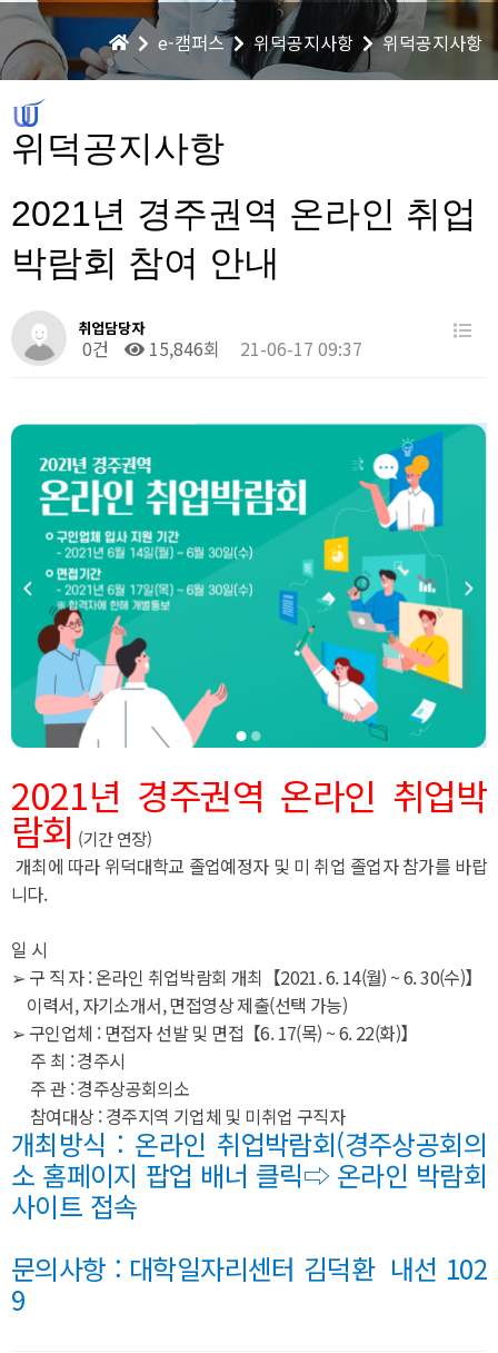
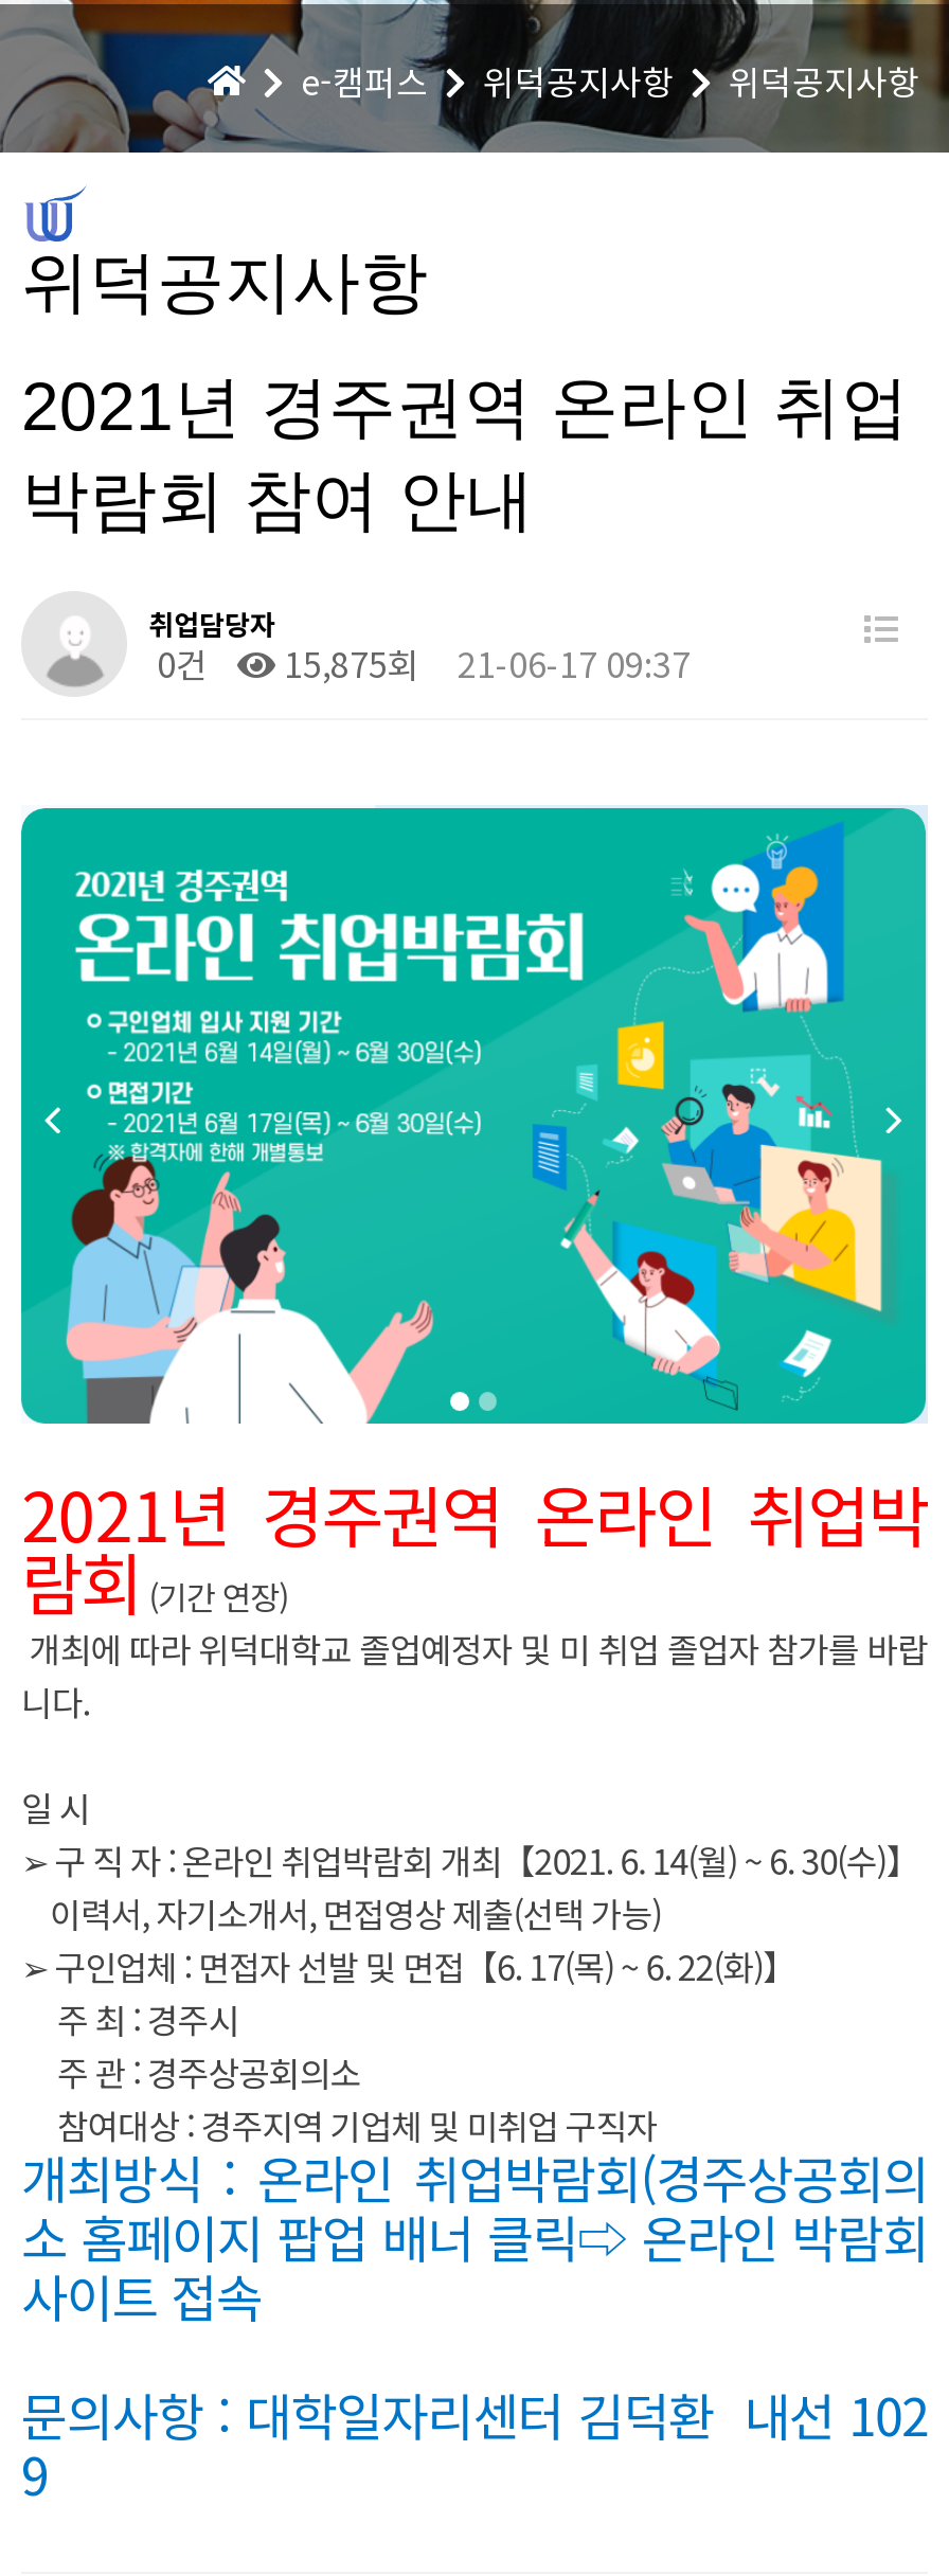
[78,335,362,362] 0건 15,846회 21-06-17 09:37 -> [148,638,691,688] 0건 15,875회 21-06-17 09:37

